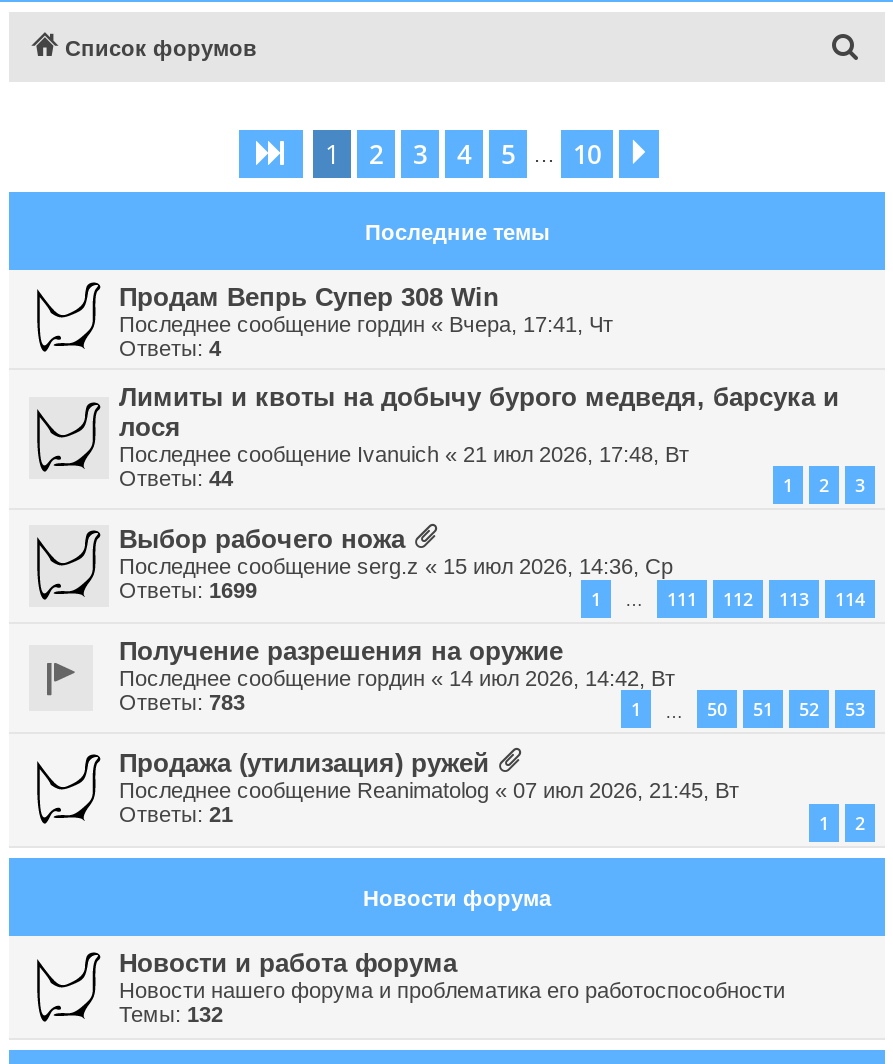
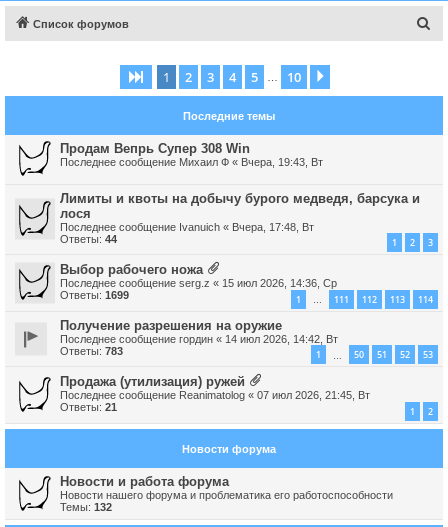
[119,311,613,359] Последнее сообщение гордин «Вчера, 17:41, Чт | Ответы: 4 -> [60,155,323,167] Последнее сообщение Михаил Ф «Вчера, 19:43, Вт
[119,441,689,465] Последнее сообщение Ivanuich «21 июл 2026, 17:48, Вт -> [60,220,314,232] Последнее сообщение Ivanuich «Вчера, 17:48, Вт

